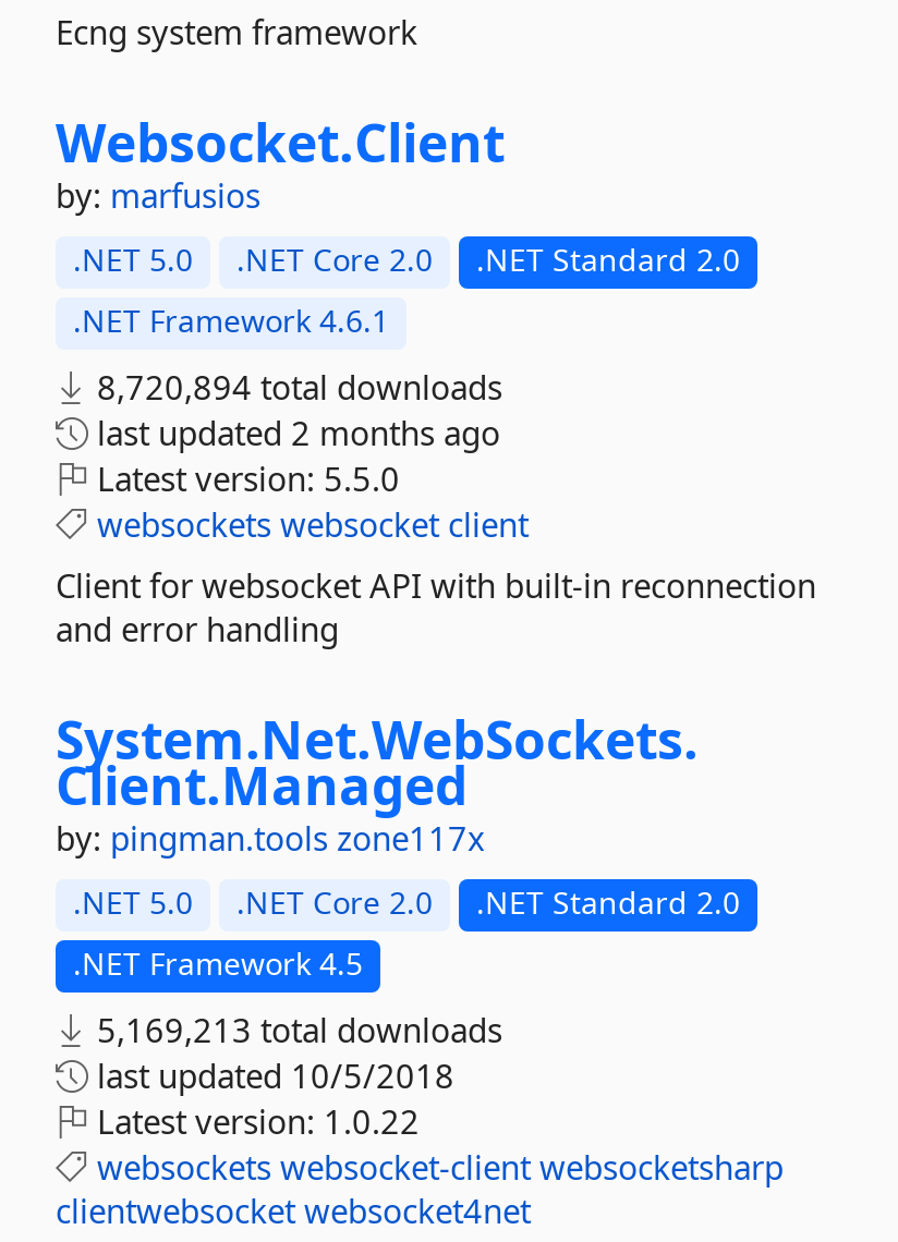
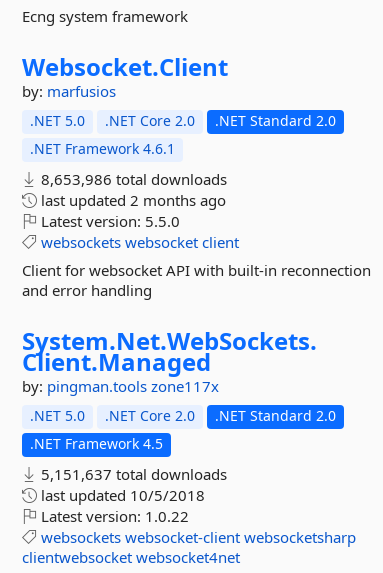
[88,365,502,409] 8,720,894 total downloads -> [37,169,227,189] 8,653,986 total downloads
[88,1008,502,1051] 5,169,213 total downloads -> [37,464,227,484] 5,151,637 total downloads

